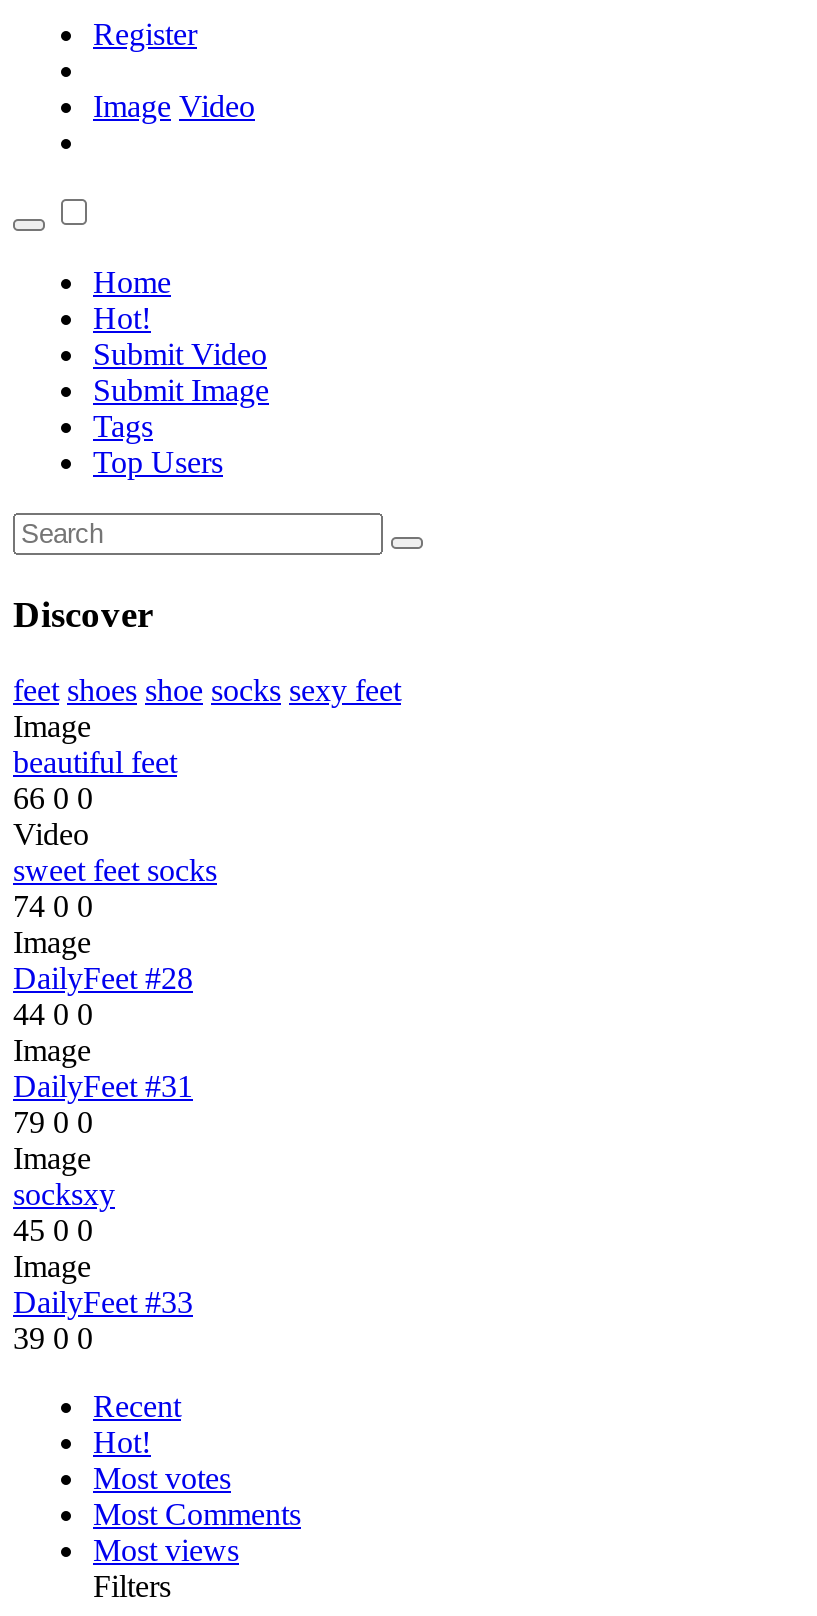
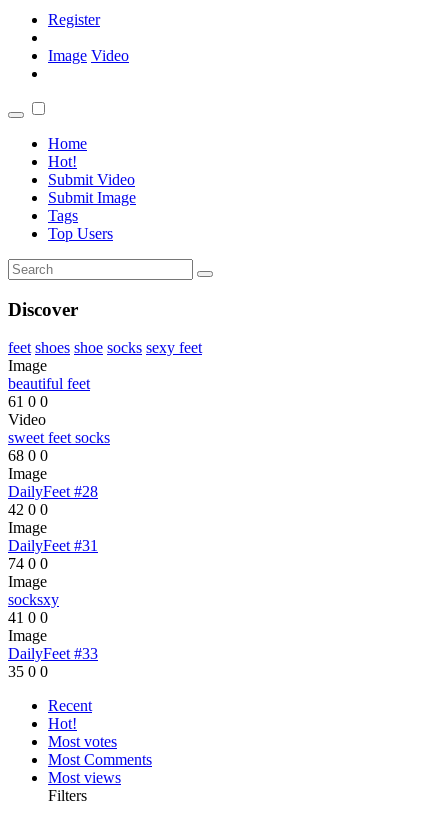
[13,782,93,816] 66 0 0 -> [8,393,48,410] 61 0 0
[13,890,93,924] 74 0 0 -> [8,447,48,464] 68 0 0
[13,998,93,1032] 44 0 0 -> [8,501,48,518] 42 0 0
[13,1106,93,1140] 79 0 0 -> [8,555,48,572] 74 0 0
[13,1214,93,1248] 45 0 0 -> [8,609,48,626] 41 0 0
[13,1322,93,1356] 39 0 0 -> [8,663,48,680] 35 0 0

